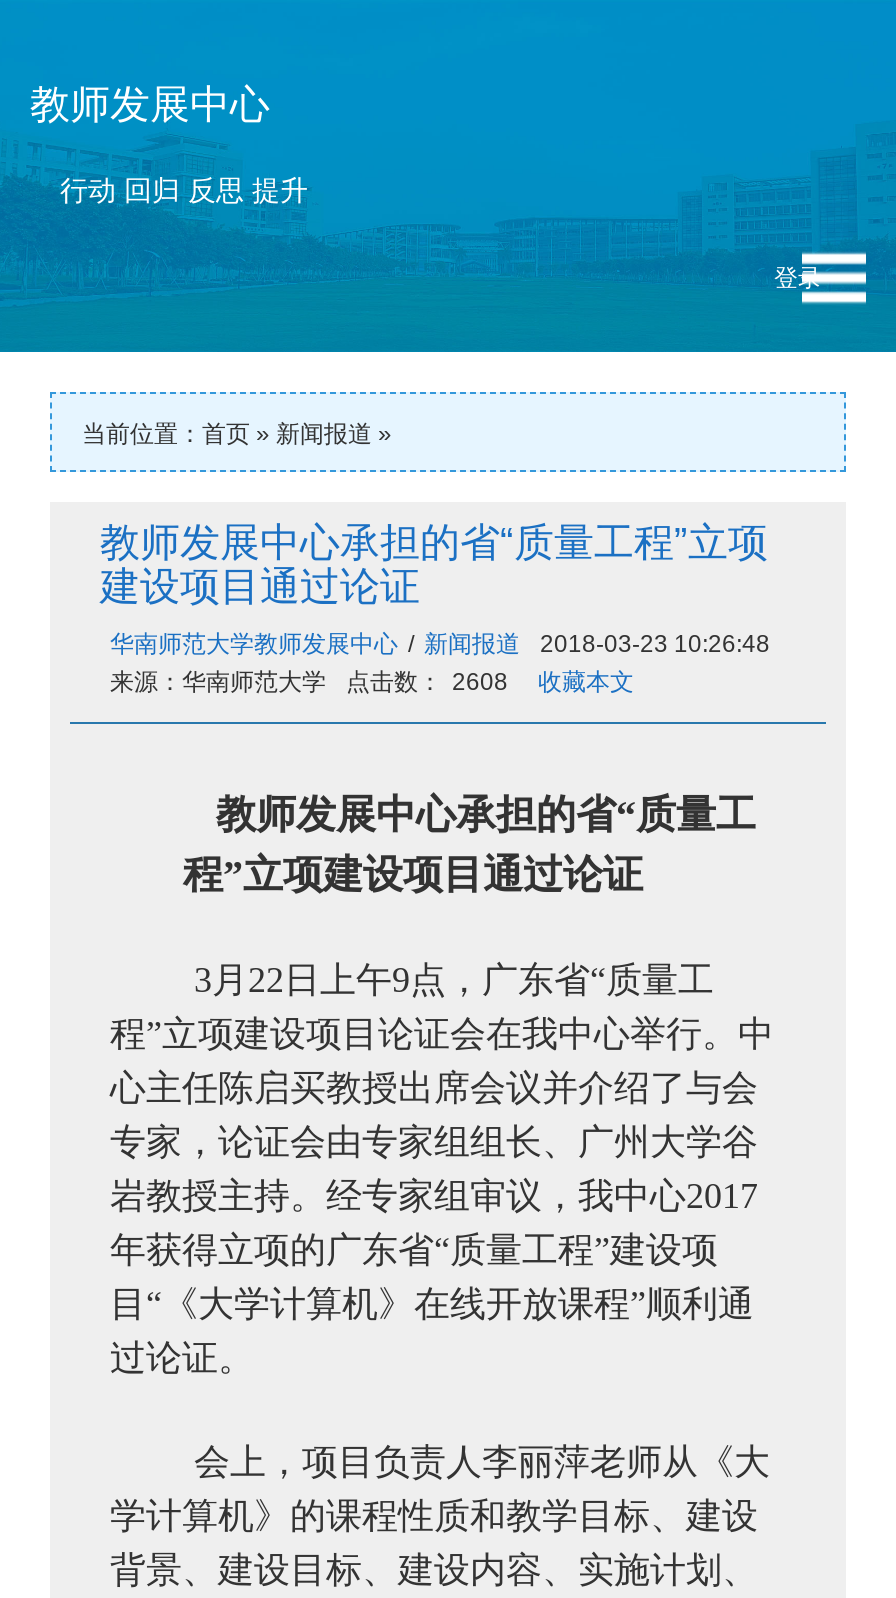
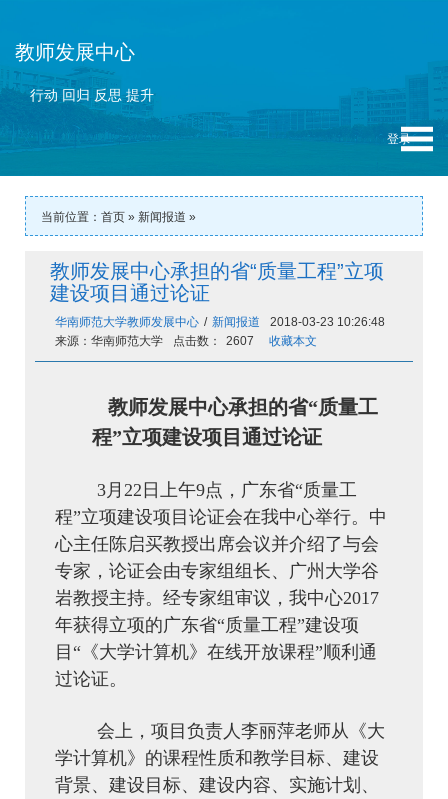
[110,668,634,696] 来源：华南师范大学 点击数： 2608 收藏本文 -> [55,334,317,348] 来源：华南师范大学 点击数： 2607 收藏本文

